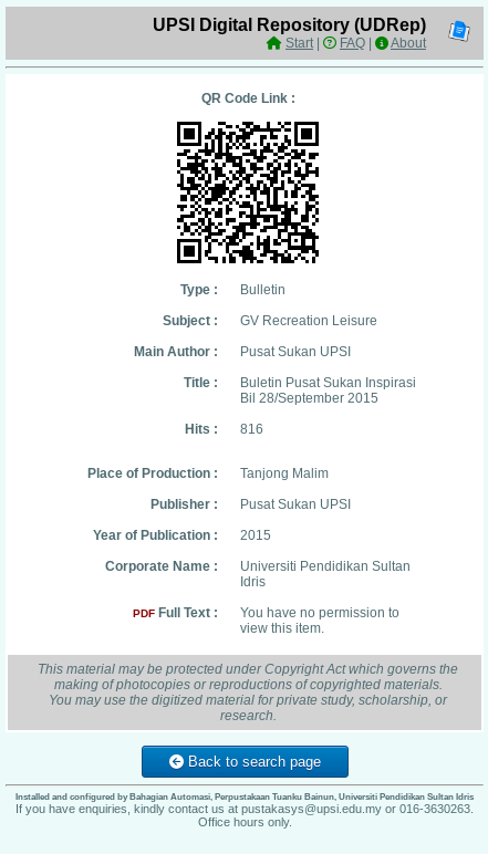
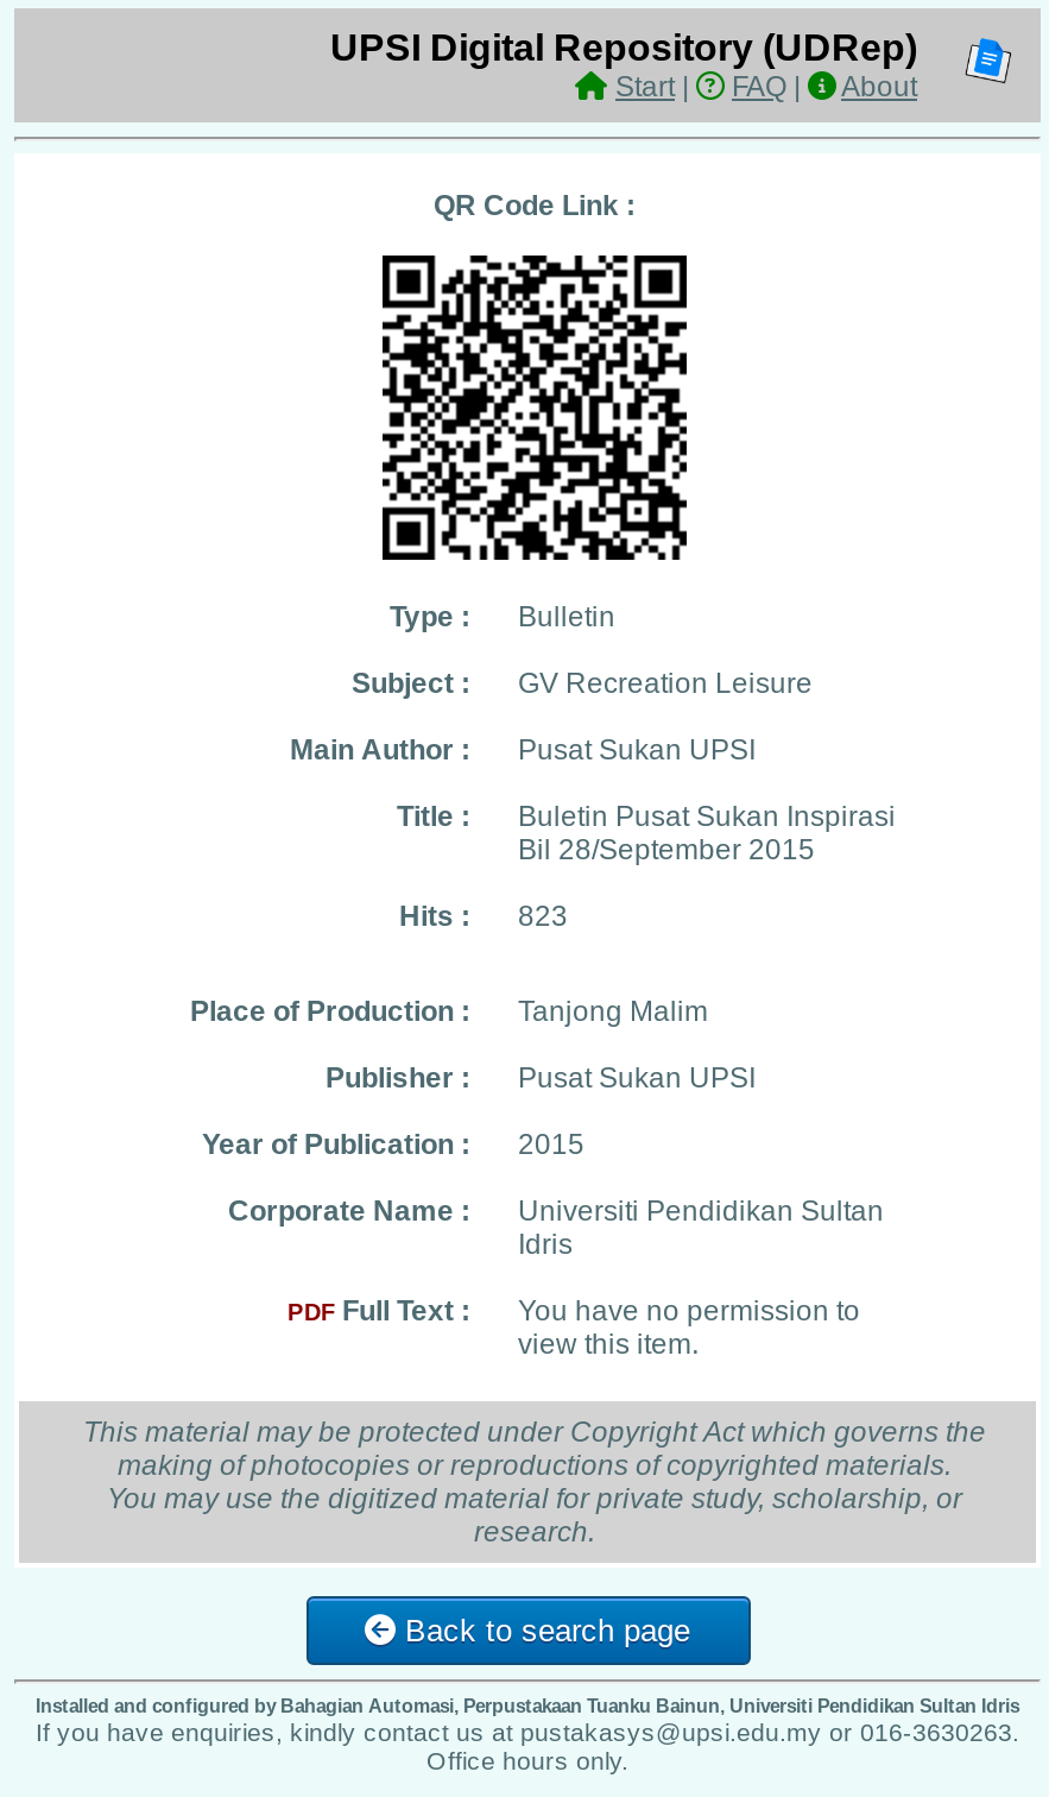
[185,421,263,437] Hits : 816 -> [399,900,568,933] Hits : 823

